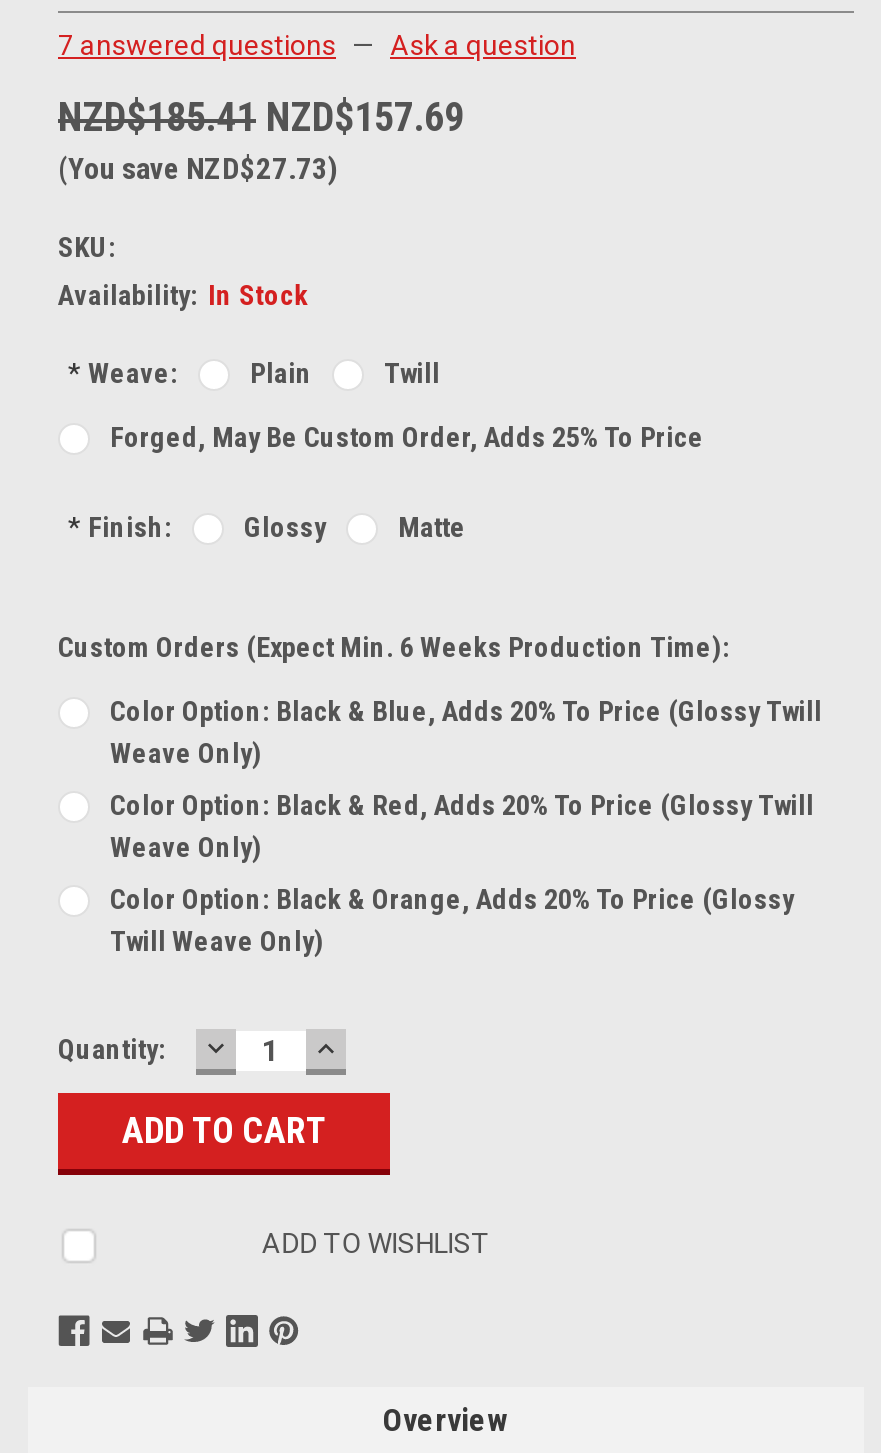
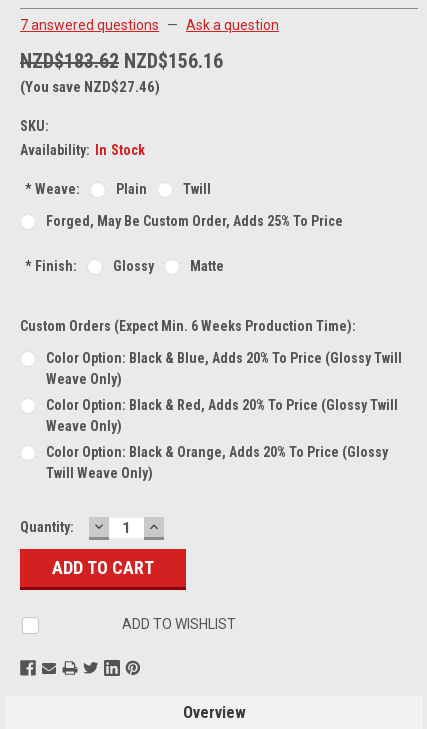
[58,93,464,187] NZD$185.41 NZD$157.69 | (You save NZD$27.73) -> [20,49,223,96] NZD$183.62 NZD$156.16 | (You save NZD$27.46)

